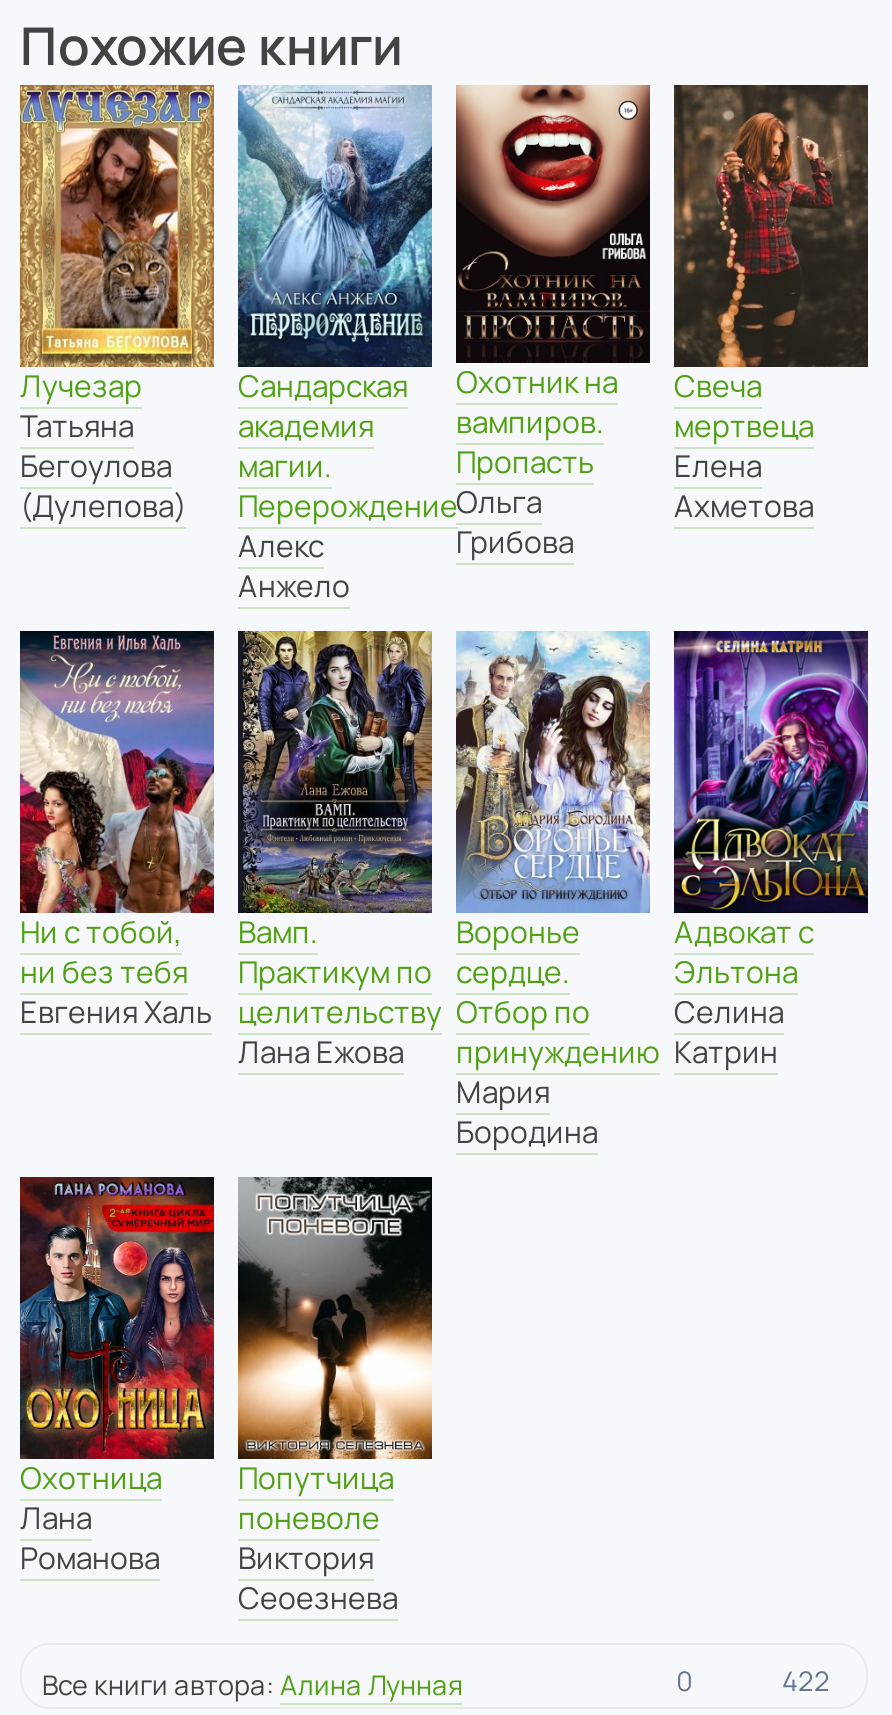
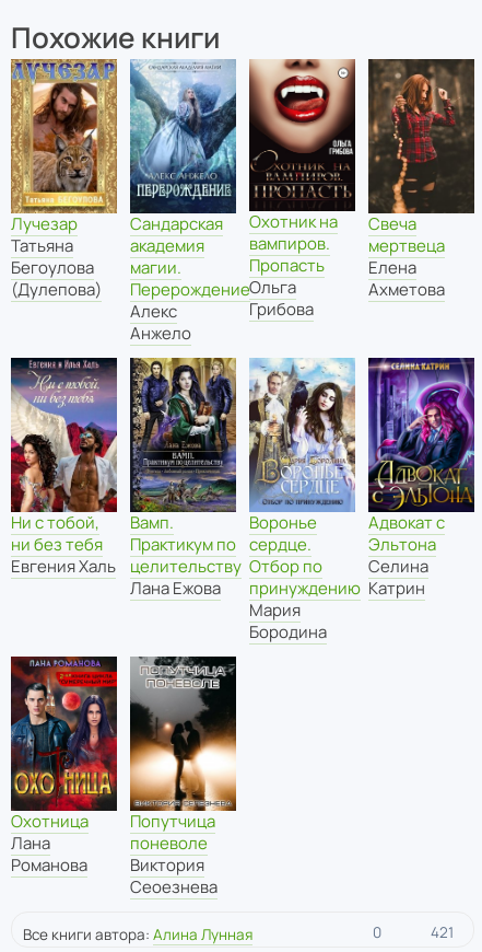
[782,1664,830,1700] 422 -> [431,923,454,943] 421

